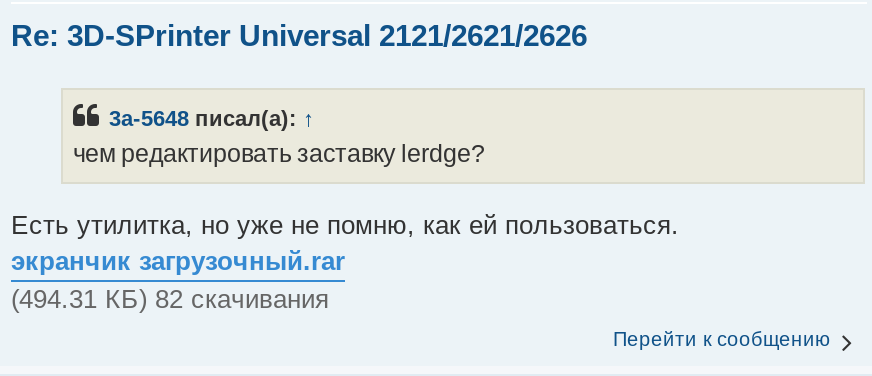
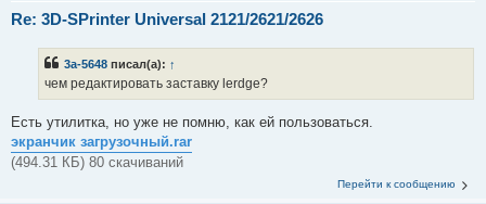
[11,284,329,314] (494.31 КБ) 82 скачивания -> [11,154,183,171] (494.31 КБ) 80 скачиваний

